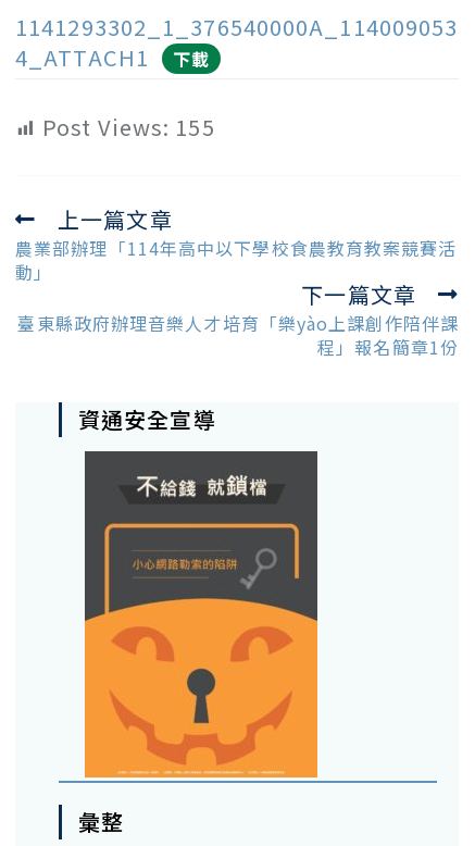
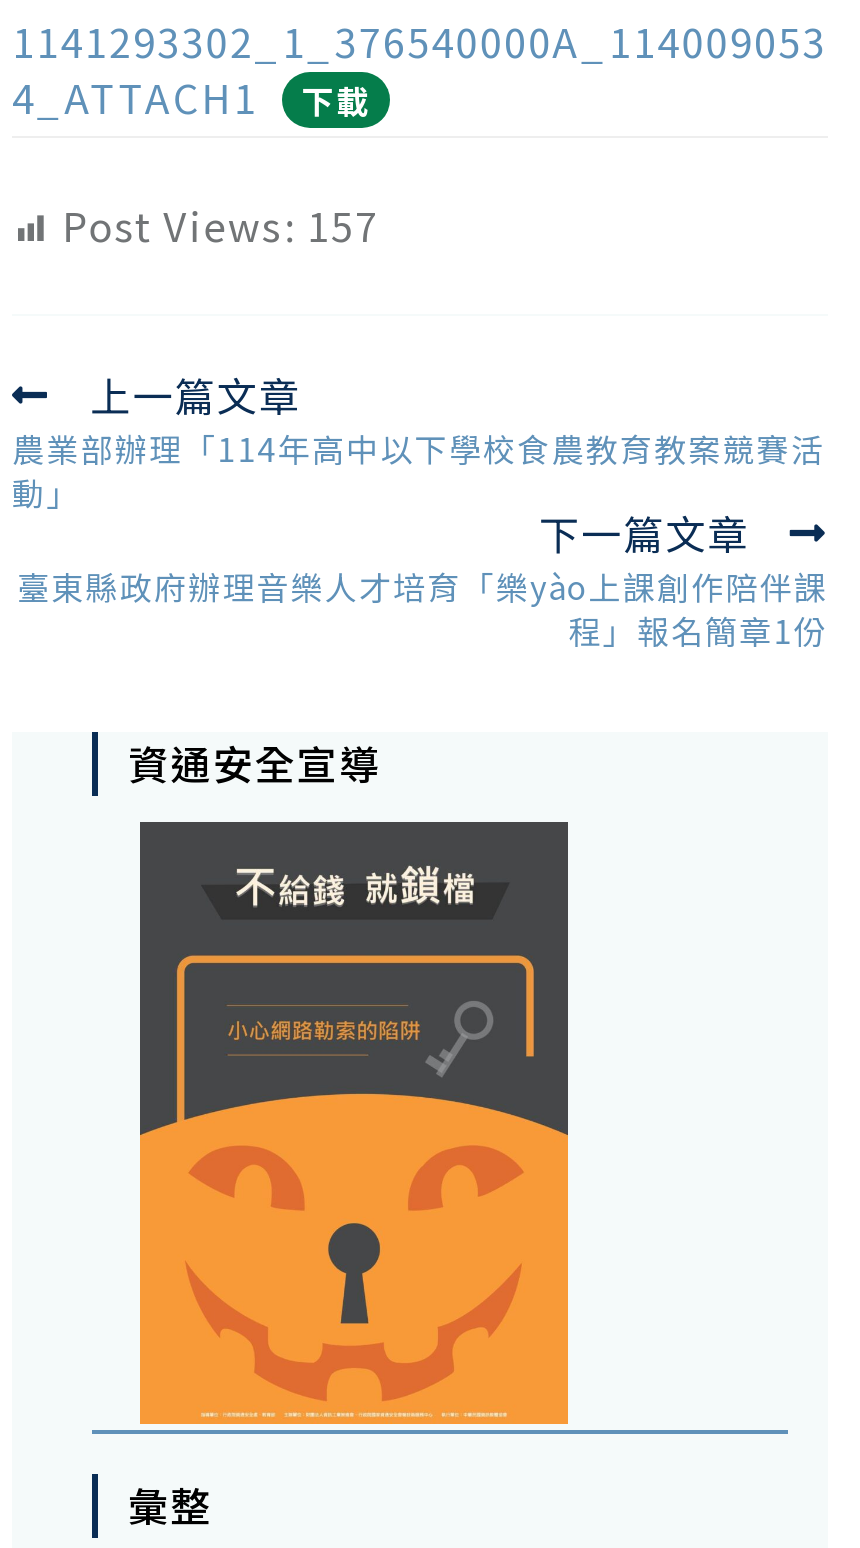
[42,111,215,142] Post Views: 155 -> [62,196,379,254] Post Views: 157

